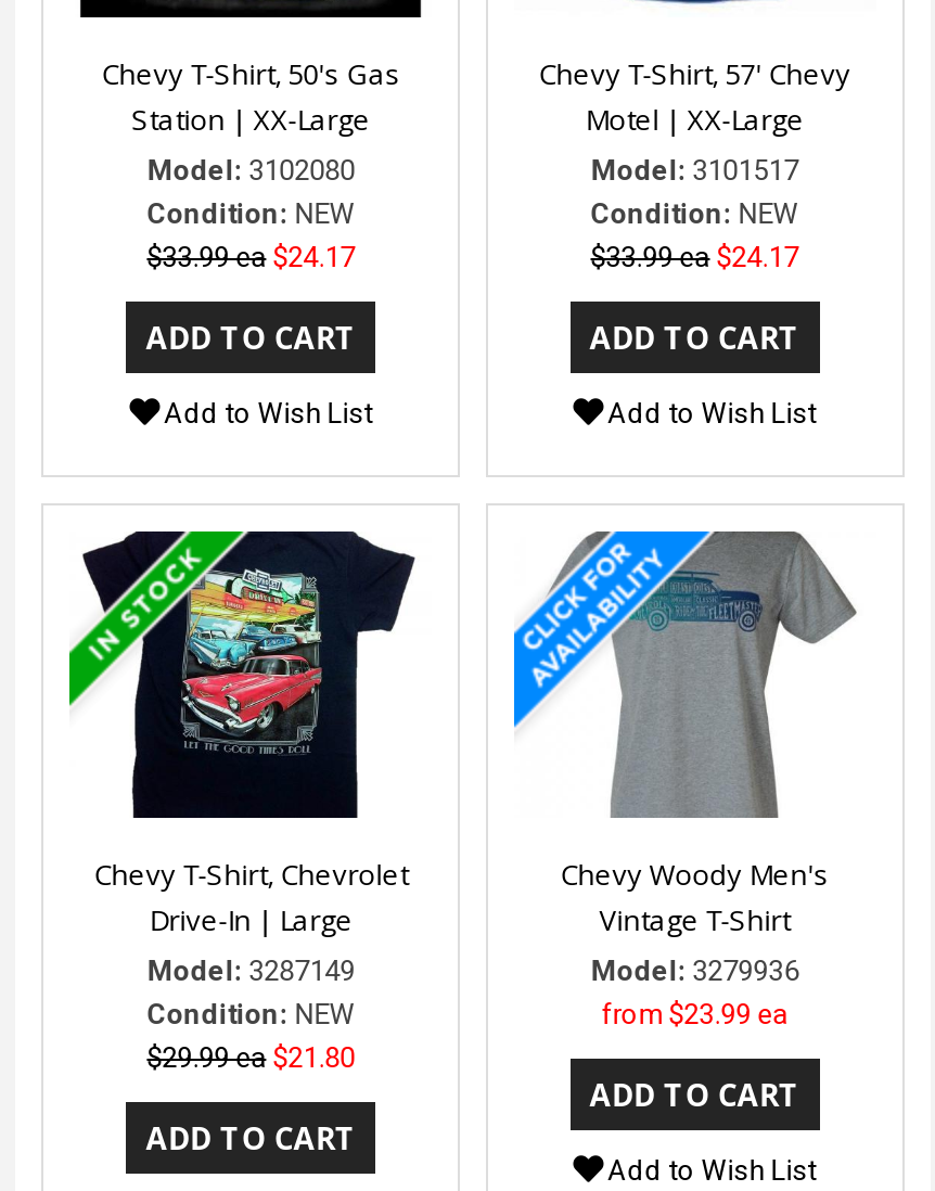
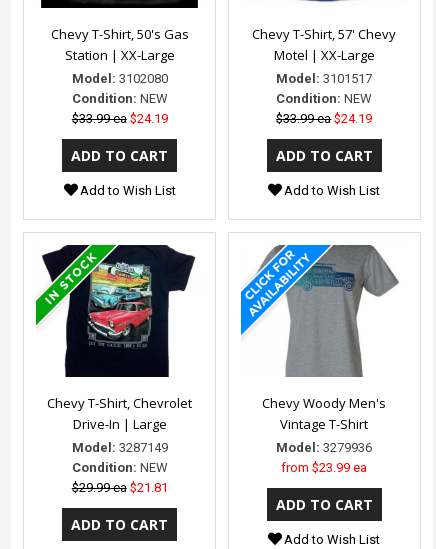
[147,241,355,273] $33.99 ea $24.17 -> [72,111,168,126] $33.99 ea $24.19
[591,241,799,273] $33.99 ea $24.17 -> [276,111,372,126] $33.99 ea $24.19
[147,1041,355,1074] $29.99 ea $21.80 -> [72,480,168,495] $29.99 ea $21.81

